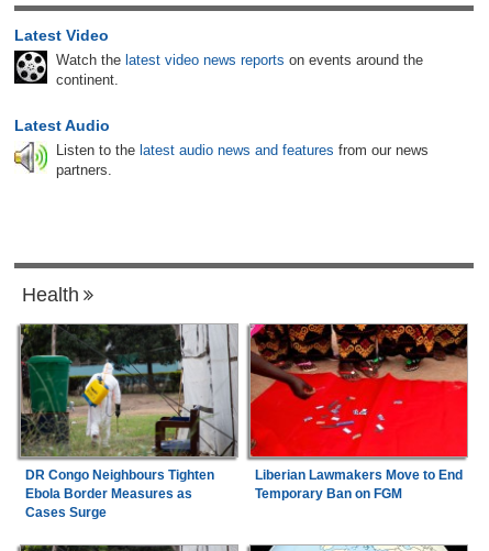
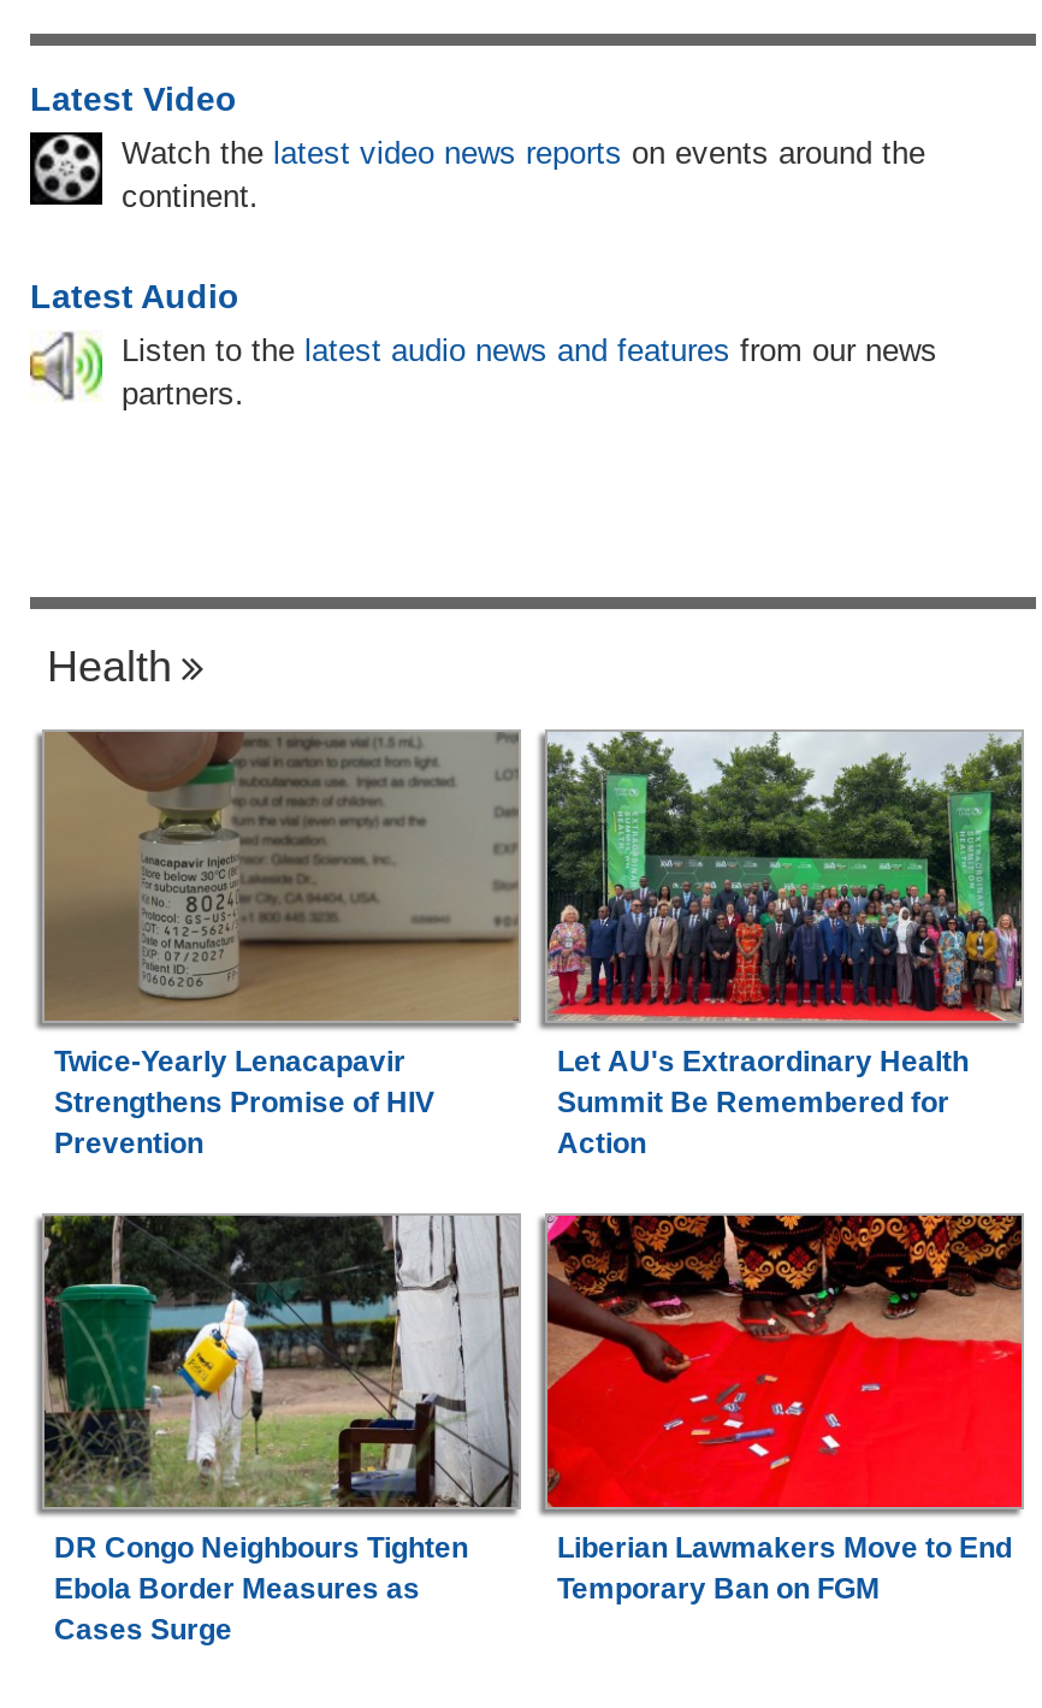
none -> [45,729,519,1161] [image] | Twice-Yearly Lenacapavir | Strengthens Promise of HIV | Prevention
none -> [545,729,1024,1161] [image] | Let AU's Extraordinary Health | Summit Be Remembered for | Action

